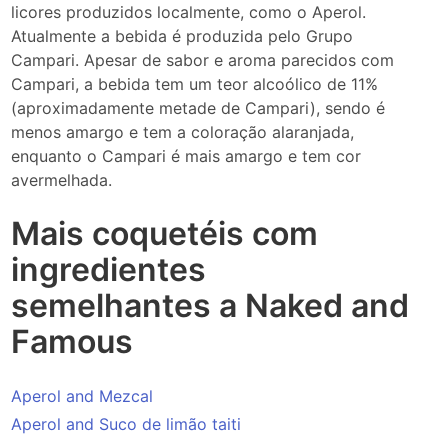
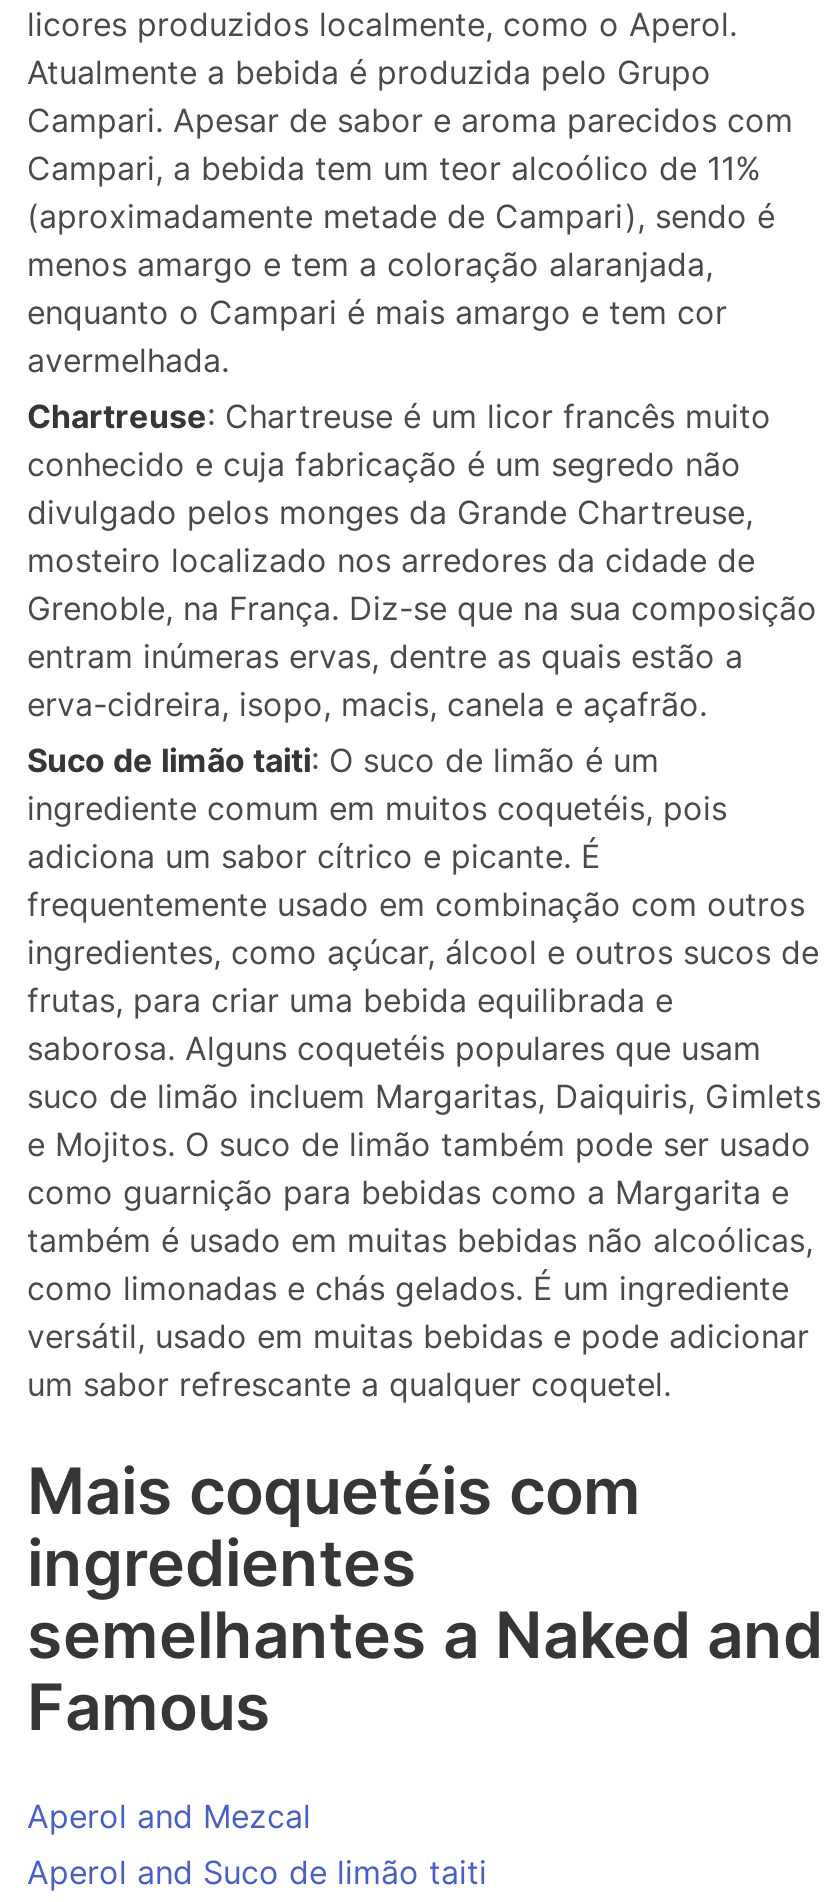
none -> [27,396,821,1404] Chartreuse: Chartreuse é um licor francês muito | conhecido e cuja fabricação é um segredo não | divulgado pelos monges da Grande Chartreuse, | mosteiro localizado nos arredores da cidade de | Grenoble, na França. Diz-se que na sua composição | entram inúmeras ervas, dentre as quais estão a | erva-cidreira, isopo, macis, canela e açafrão. | Suco de limão taiti: O suco de limão é um | ingrediente comum em muitos coquetéis, pois | adiciona um sabor cítrico e picante. É | frequentemente usado em combinação com outros | ingredientes, como açúcar, álcool e outros sucos de | frutas, para criar uma bebida equilibrada e | saborosa. Alguns coquetéis populares que usam | suco de limão incluem Margaritas, Daiquiris, Gimlets | e Mojitos. O suco de limão também pode ser usado | como guarnição para bebidas como a Margarita e | também é usado em muitas bebidas não alcoólicas, | como limonadas e chás gelados. É um ingrediente | versátil, usado em muitas bebidas e pode adicionar | um sabor refrescante a qualquer coquetel.

